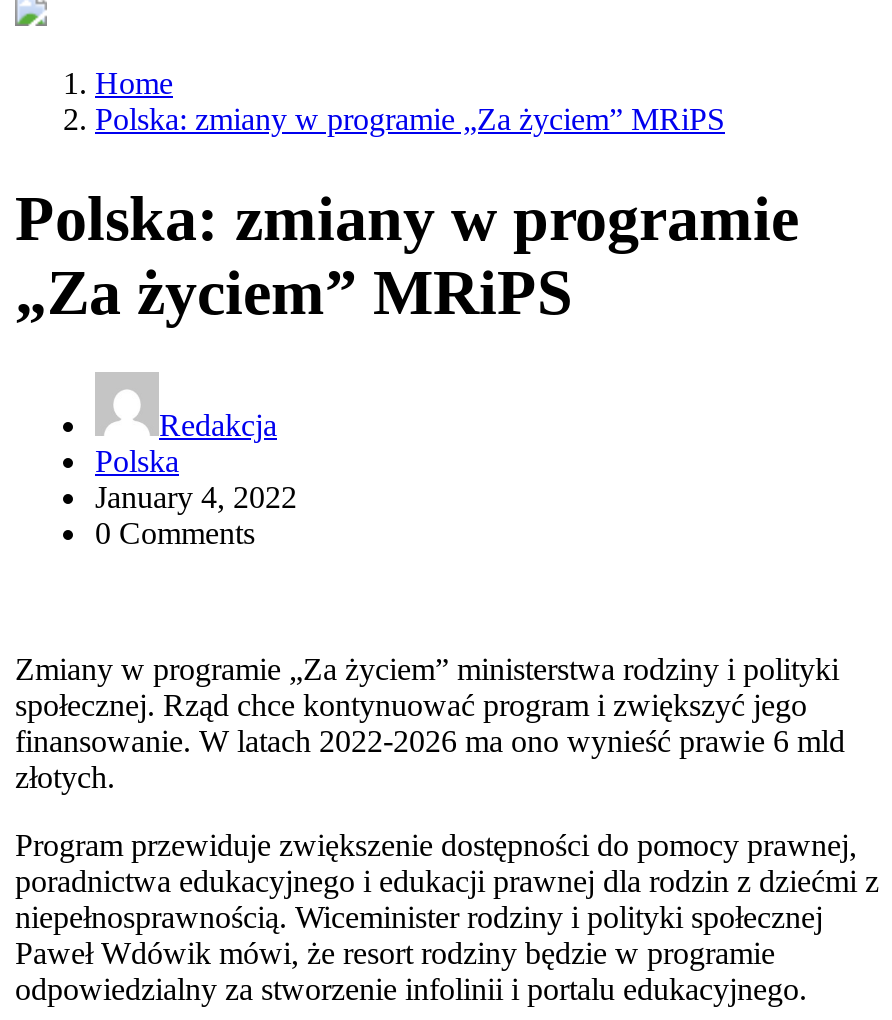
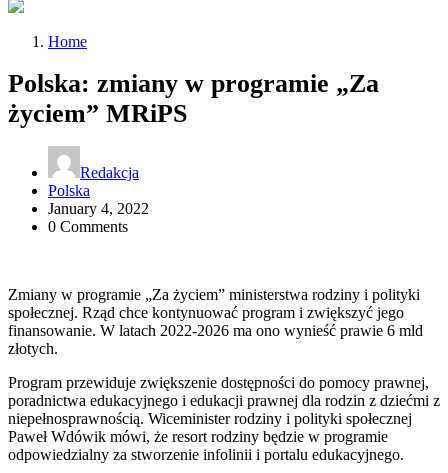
[15,102,799,327] Polska: zmiany w programie „Za życiem” MRiPS | Polska: zmiany w programie | „Za życiem” MRiPS -> [8,68,379,127] Polska: zmiany w programie „Za | życiem” MRiPS

